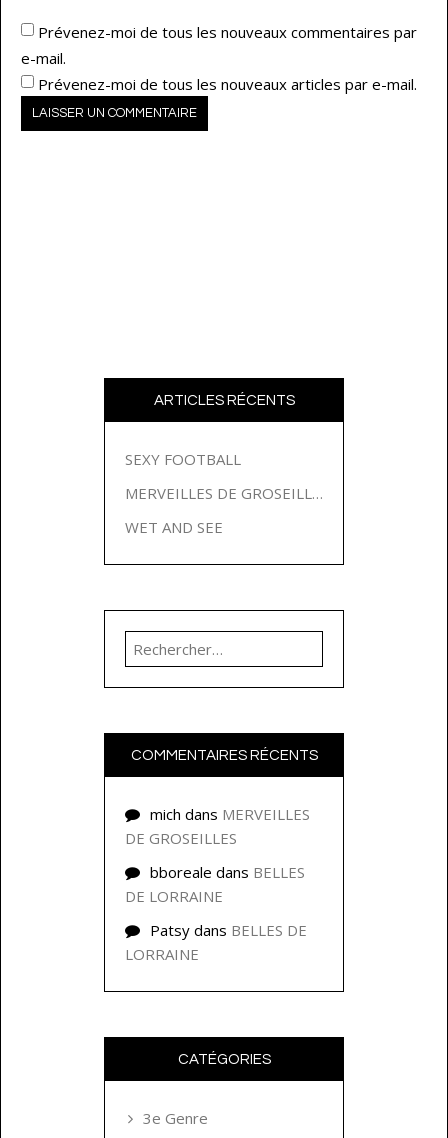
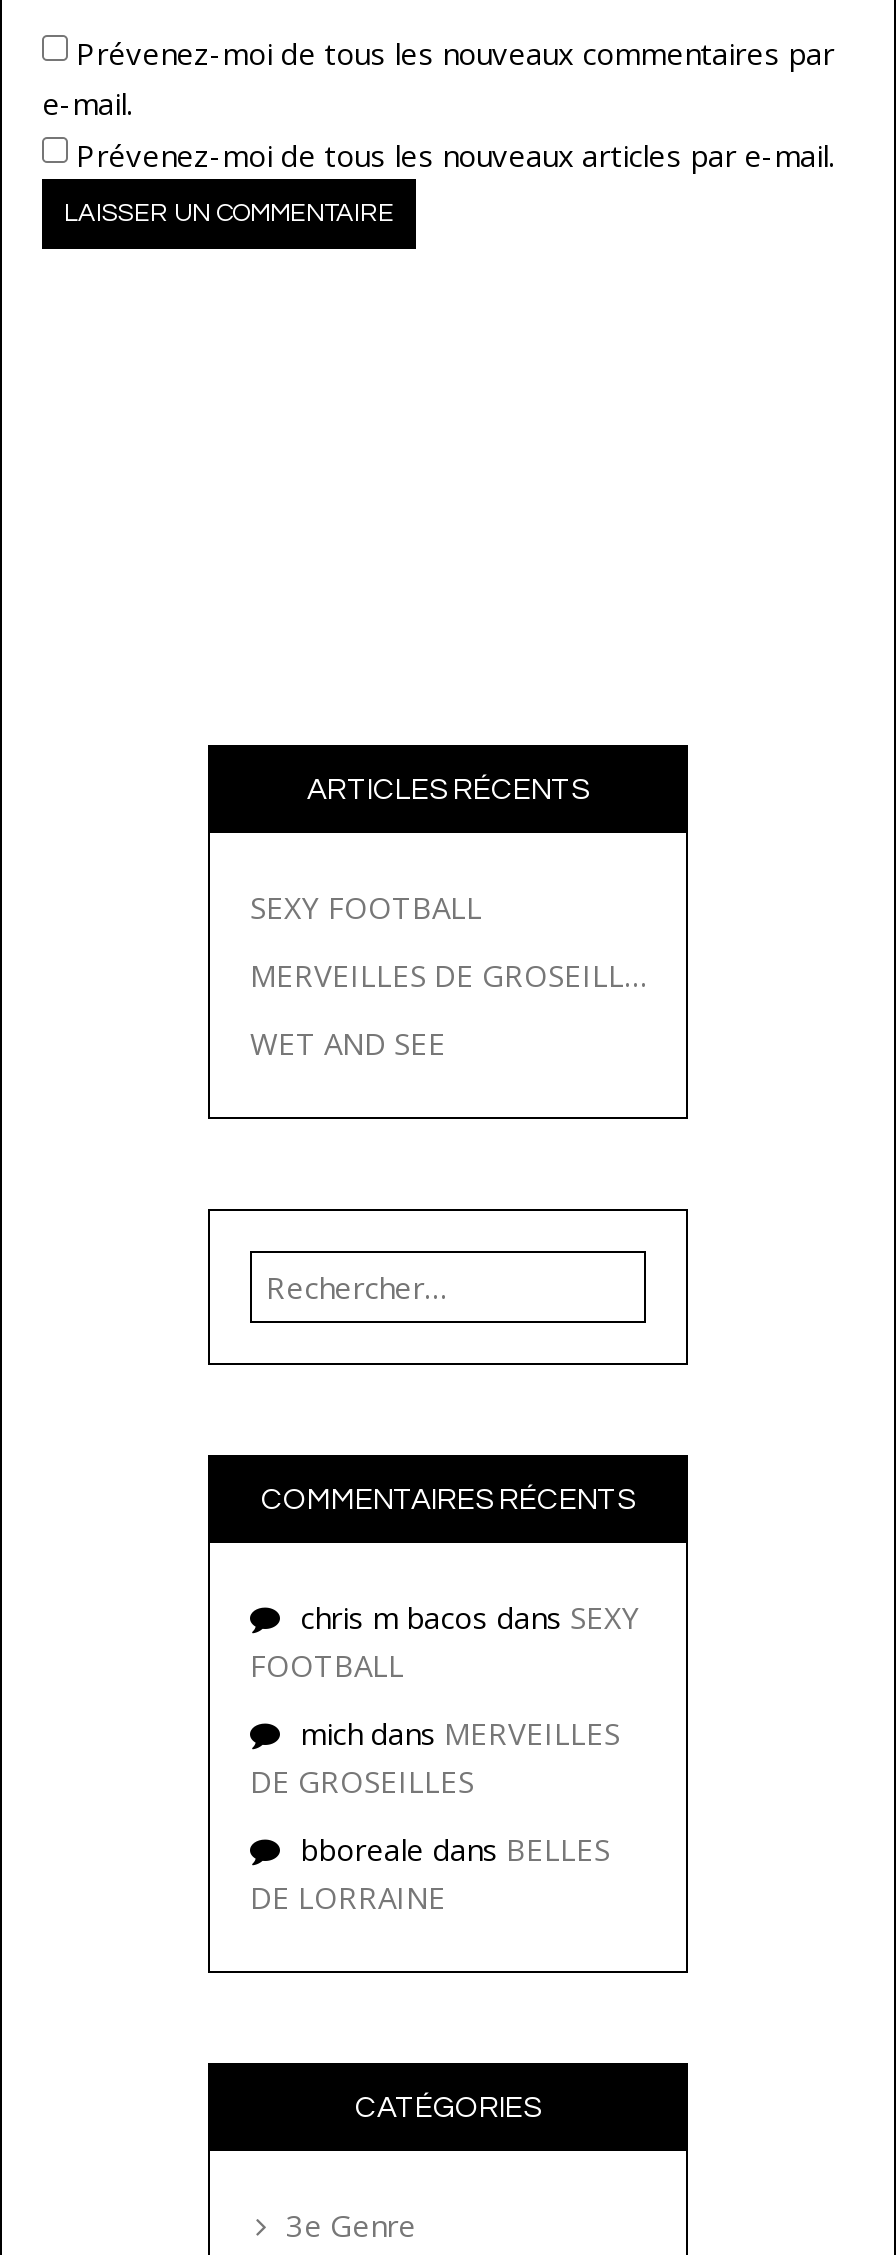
none -> [250,1597,640,1685] chris m bacos dans SEXY | FOOTBALL
moved [125,804,310,906] -> [250,1713,620,1917]: mich dans MERVEILLES | DE GROSEILLES | bboreale dans BELLES | DE LORRAINE
[125,920,307,964] Patsy dans BELLES DE | LORRAINE -> none

